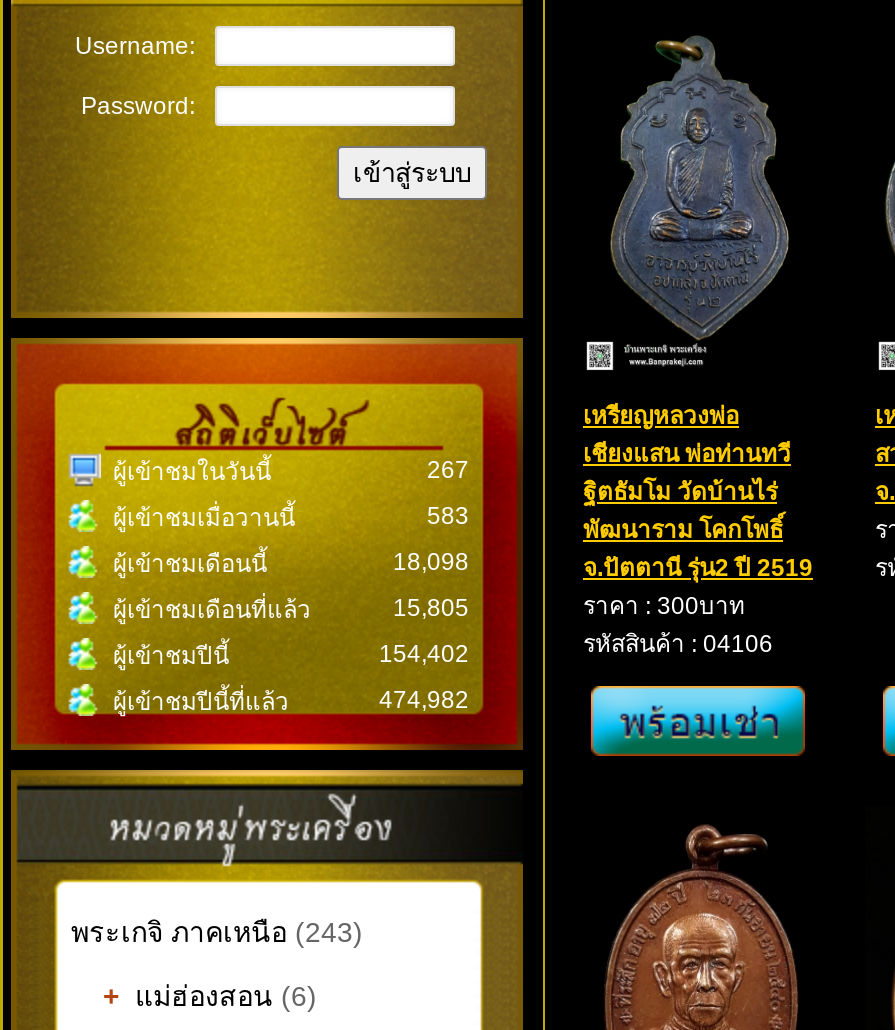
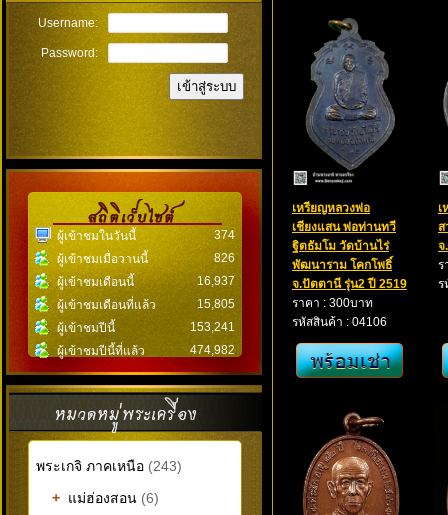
[427,456,469,484] 267 -> [214,228,235,242] 374
[427,502,469,530] 583 -> [214,251,235,265] 826
[393,548,469,576] 18,098 -> [197,274,235,288] 16,937
[379,640,469,668] 154,402 -> [190,320,235,334] 153,241

